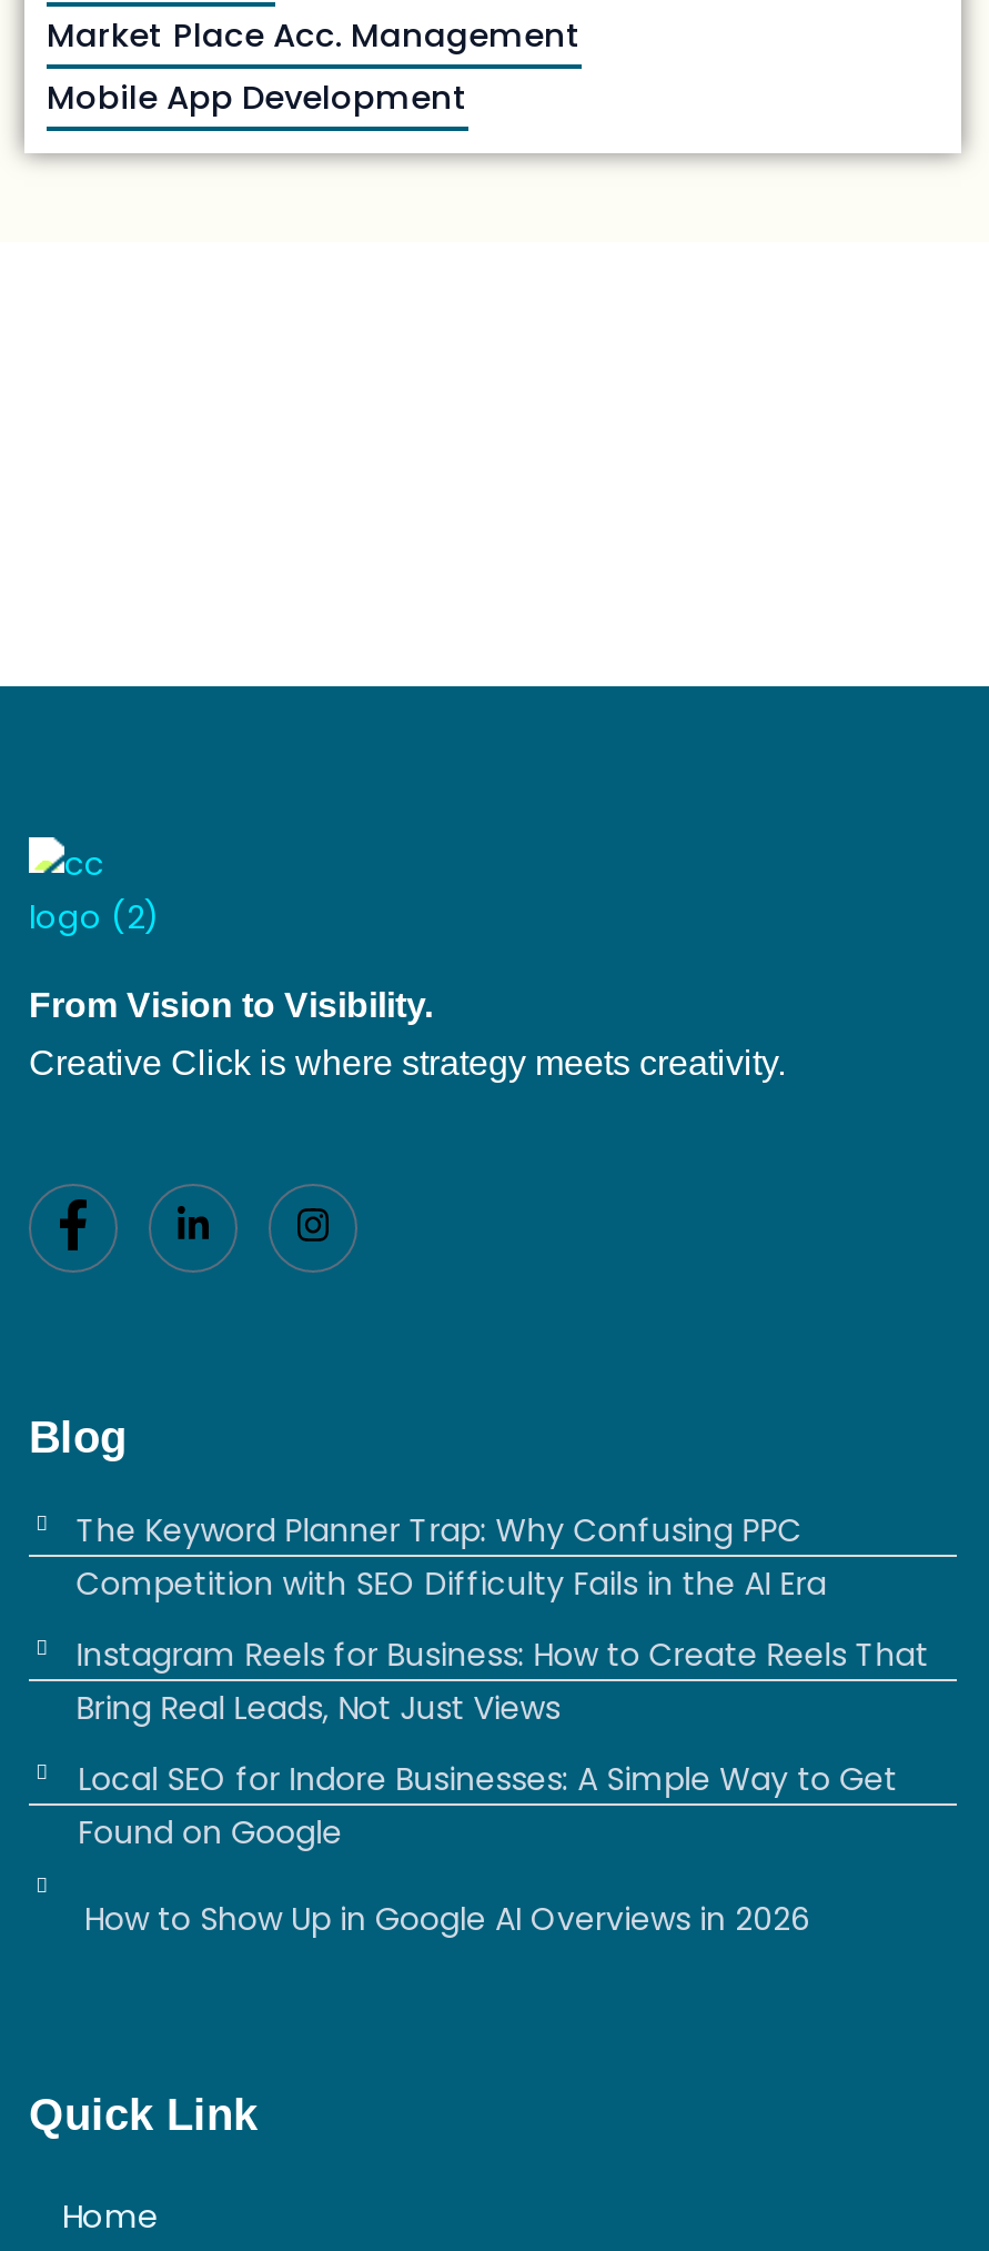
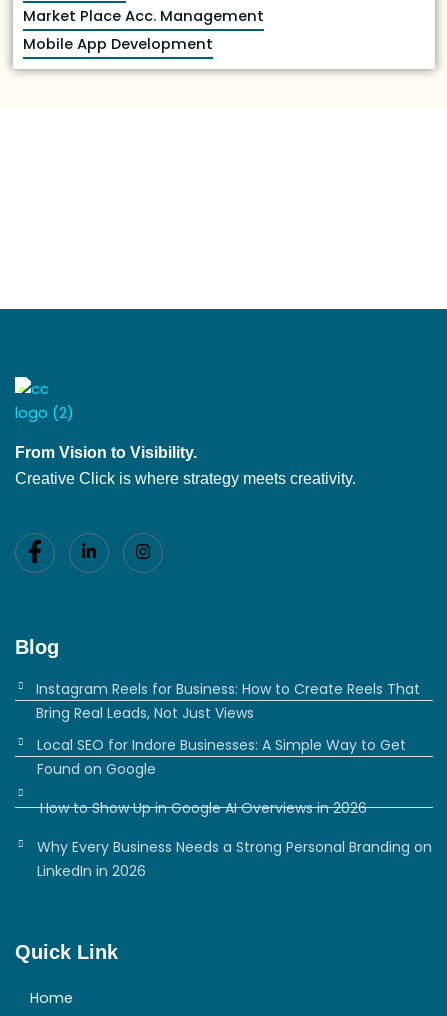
[76,1507,826,1605] The Keyword Planner Trap: Why Confusing PPC | Competition with SEO Difficulty Fails in the AI Era -> none
moved [76,1632,928,1941] -> [36,679,420,818]: Instagram Reels for Business: How to Create Reels That | Bring Real Leads, Not Just Views | Local SEO for Indore Businesses: A Simple Way to Get | Found on Google | How to Show Up in Google AI Overviews in 2026
none -> [37,837,432,881] Why Every Business Needs a Strong Personal Branding on | LinkedIn in 2026

